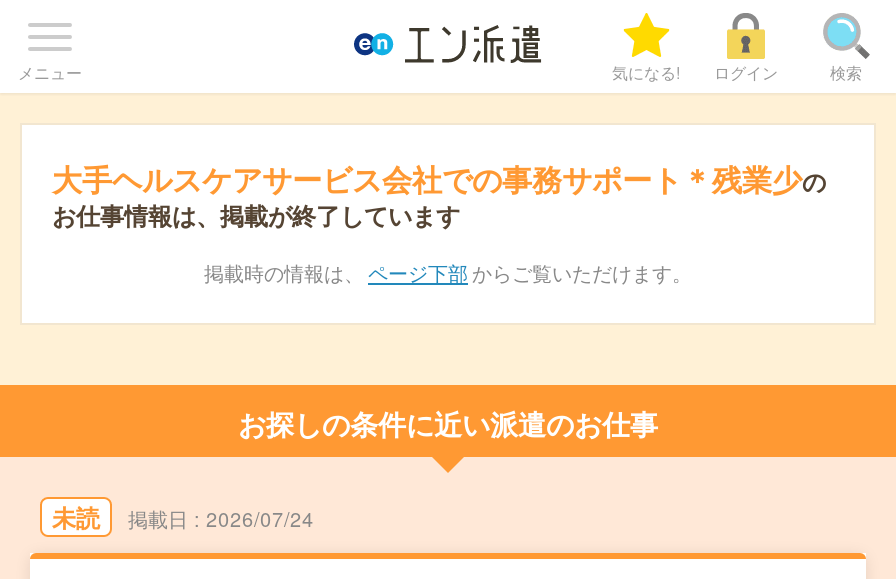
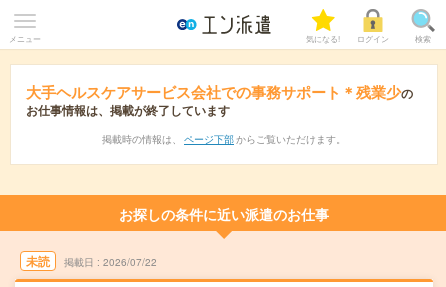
[206,505,314,533] 2026/07/24 -> [103,255,157,269] 2026/07/22

